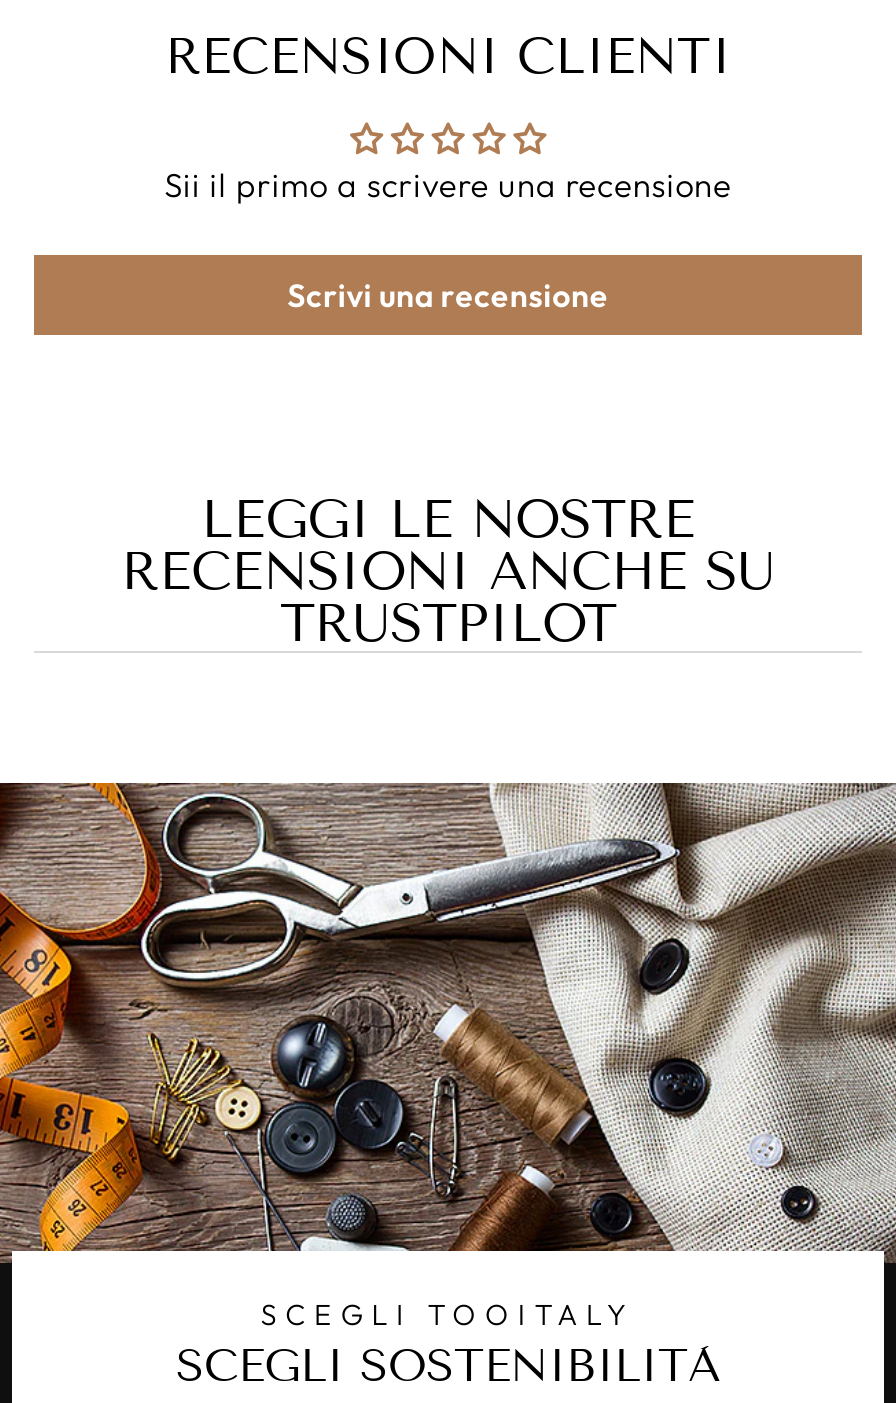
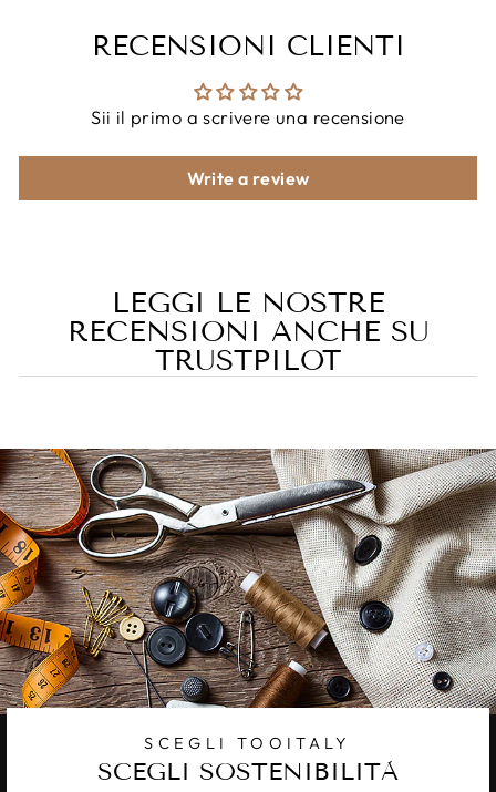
[287,274,609,314] Scrivi una recensione -> [187,167,309,189] Write a review

